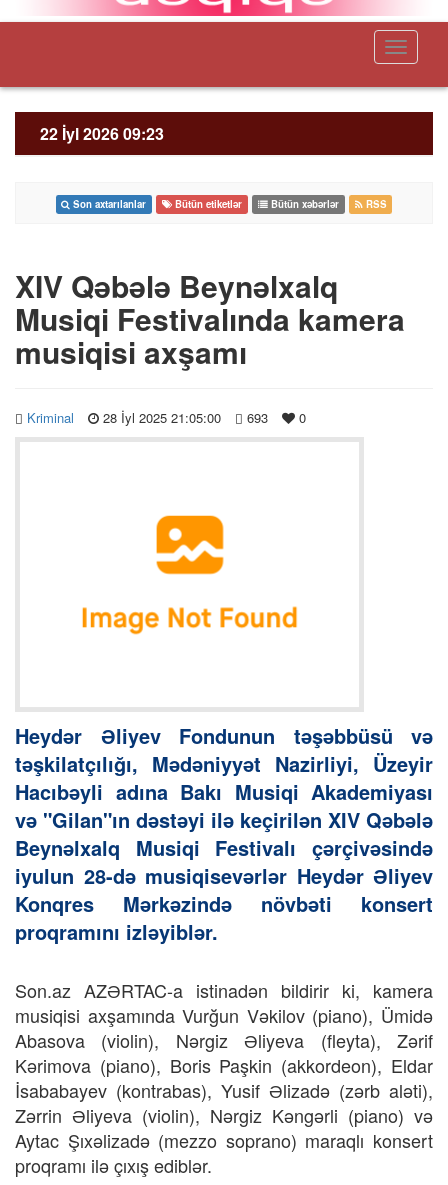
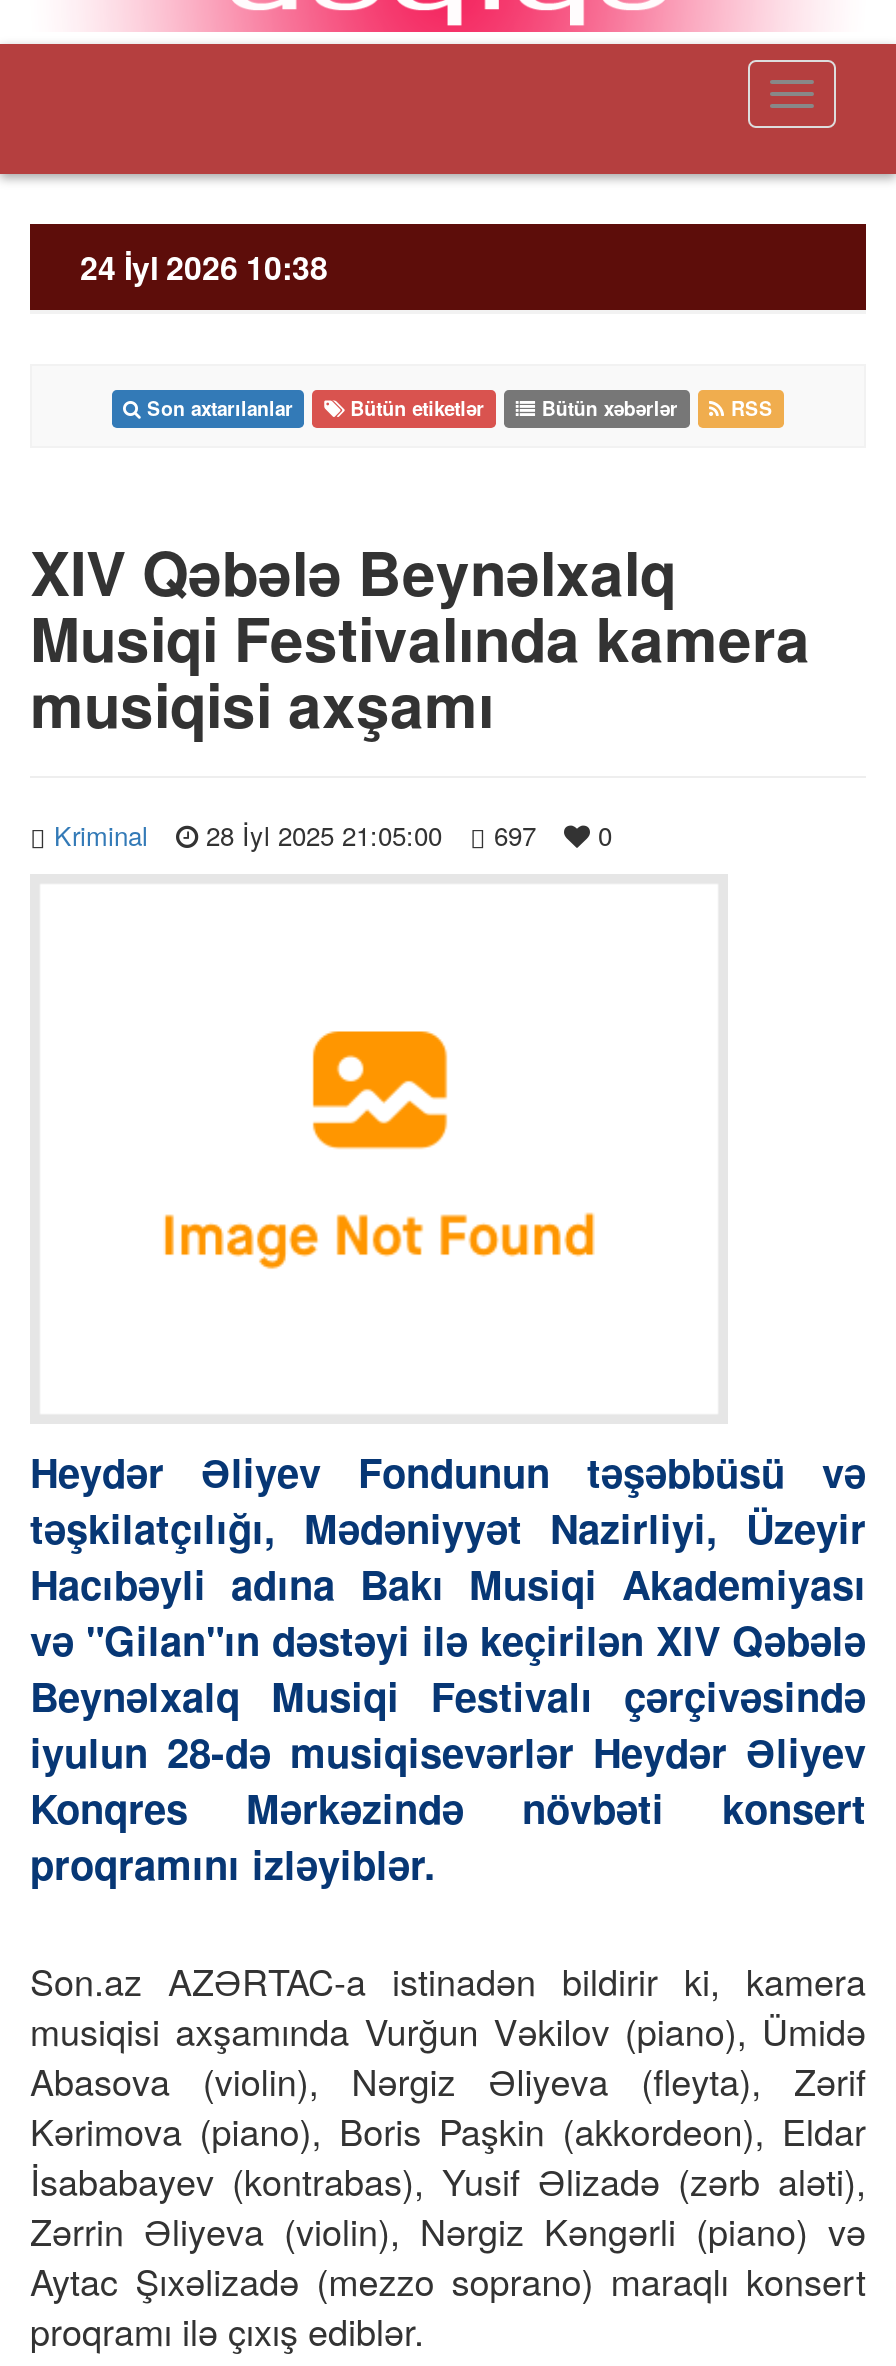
[40,122,164,145] 22 İyl 2026 09:23 -> [80,244,328,290] 24 İyl 2026 10:38
[27,408,306,427] Kriminal 28 İyl 2025 21:05:00 693 0 -> [54,816,612,854] Kriminal 28 İyl 2025 21:05:00 697 0

